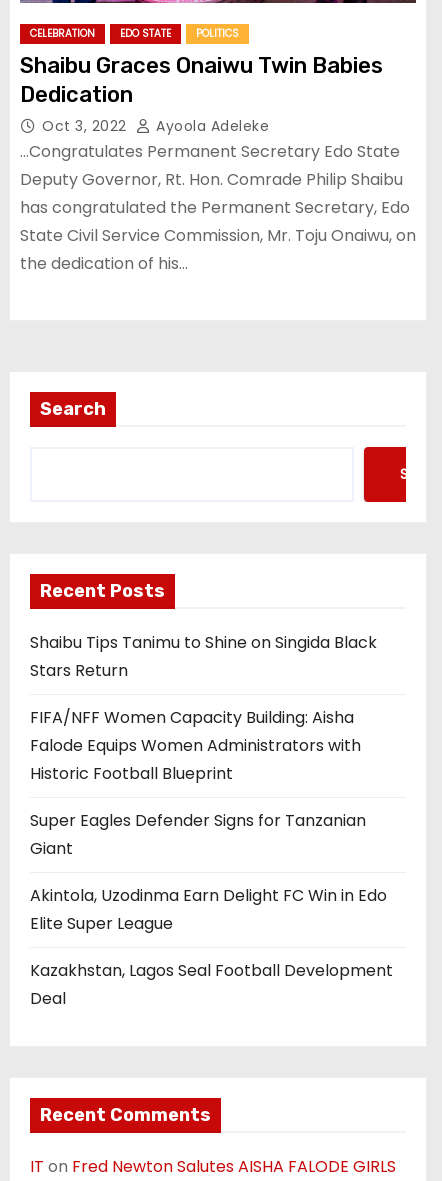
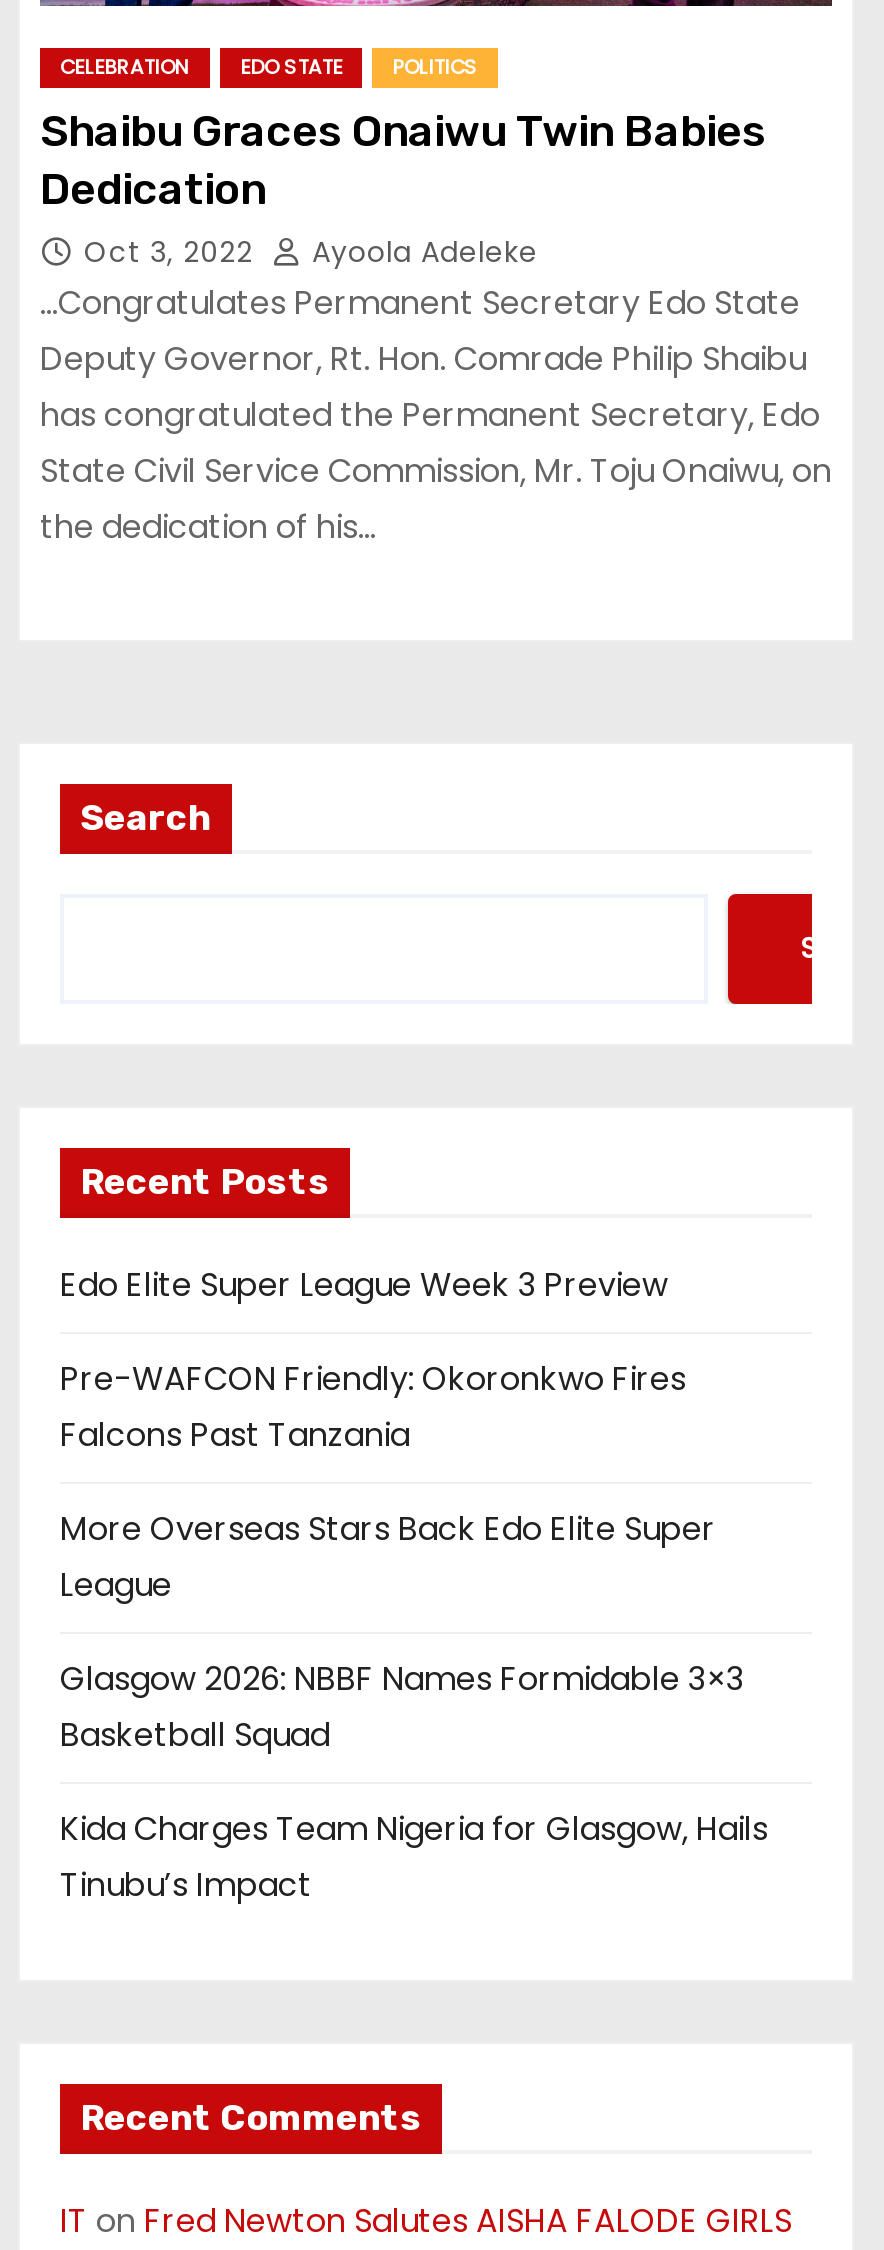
[30,631,377,682] Shaibu Tips Tanimu to Shine on Singida Black | Stars Return -> [60,1262,668,1308] Edo Elite Super League Week 3 Preview
[30,706,361,785] FIFA/NFF Women Capacity Building: Aisha | Falode Equips Women Administrators with | Historic Football Blueprint -> [60,1356,686,1458] Pre-WAFCON Friendly: Okoronkwo Fires | Falcons Past Tanzania
[30,809,366,860] Super Eagles Defender Signs for Tanzanian | Giant -> [60,1506,716,1608] More Overseas Stars Back Edo Elite Super | League
[30,884,387,935] Akintola, Uzodinma Earn Delight FC Win in Edo | Elite Super League -> [60,1656,744,1758] Glasgow 2026: NBBF Names Formidable 3×3 | Basketball Squad
[30,959,393,1010] Kazakhstan, Lagos Seal Football Development | Deal -> [60,1806,768,1908] Kida Charges Team Nigeria for Glasgow, Hails | Tinubu’s Impact

